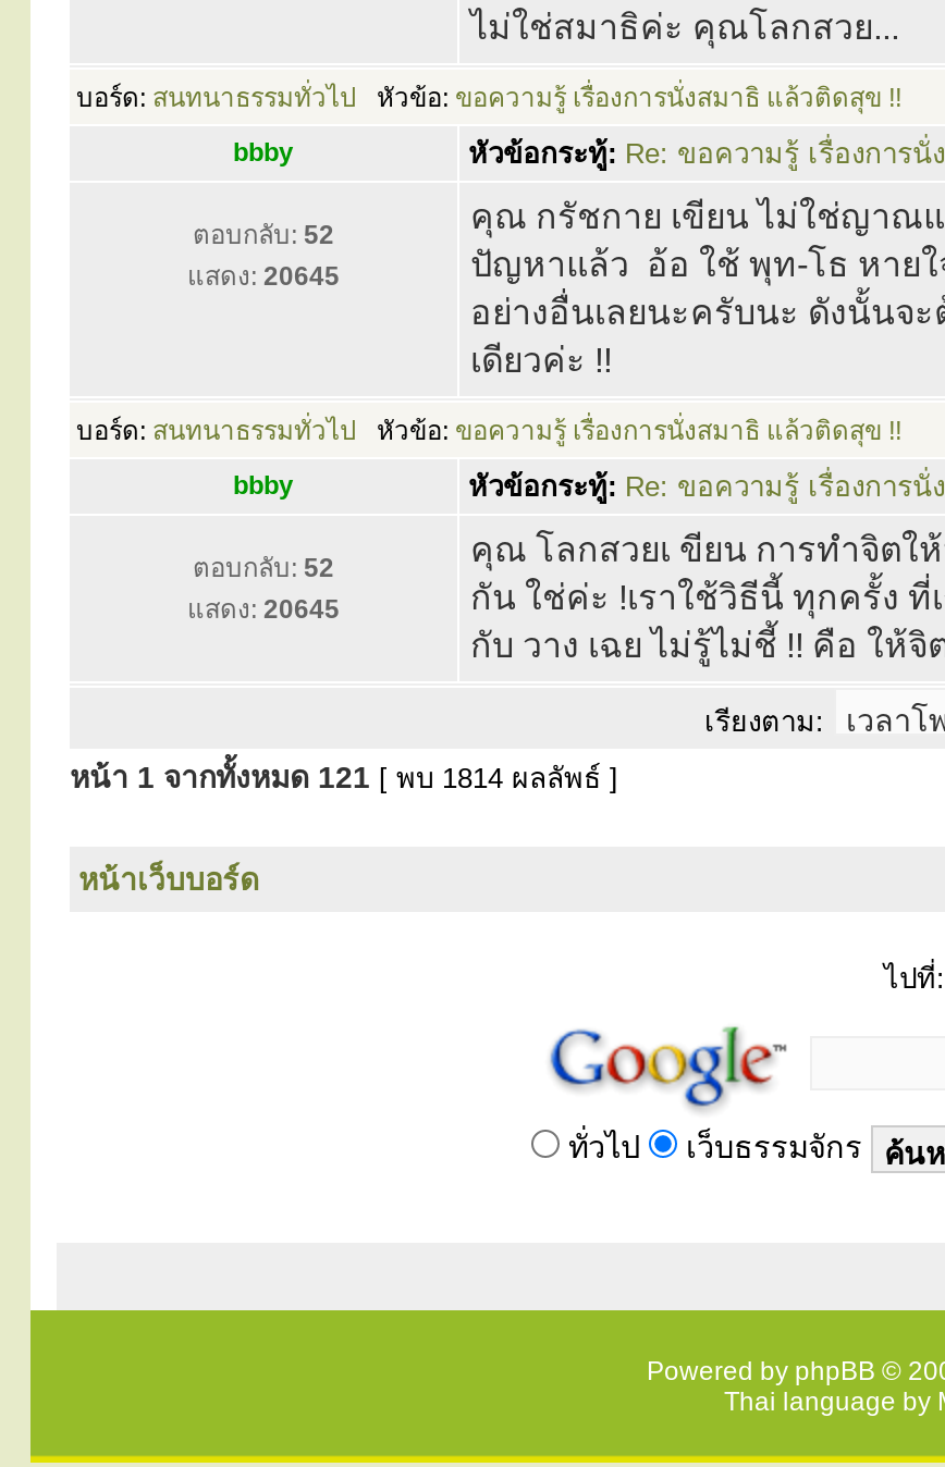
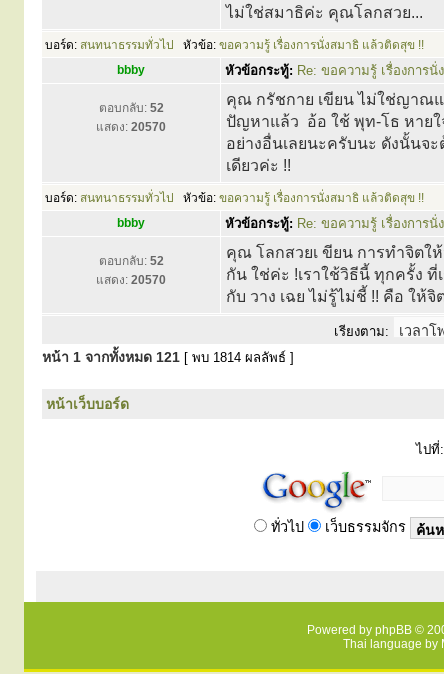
[187,261,340,292] แสดง: 20645 -> [96,120,166,134] แสดง: 20570
[187,594,340,625] แสดง: 20645 -> [96,273,166,287] แสดง: 20570

